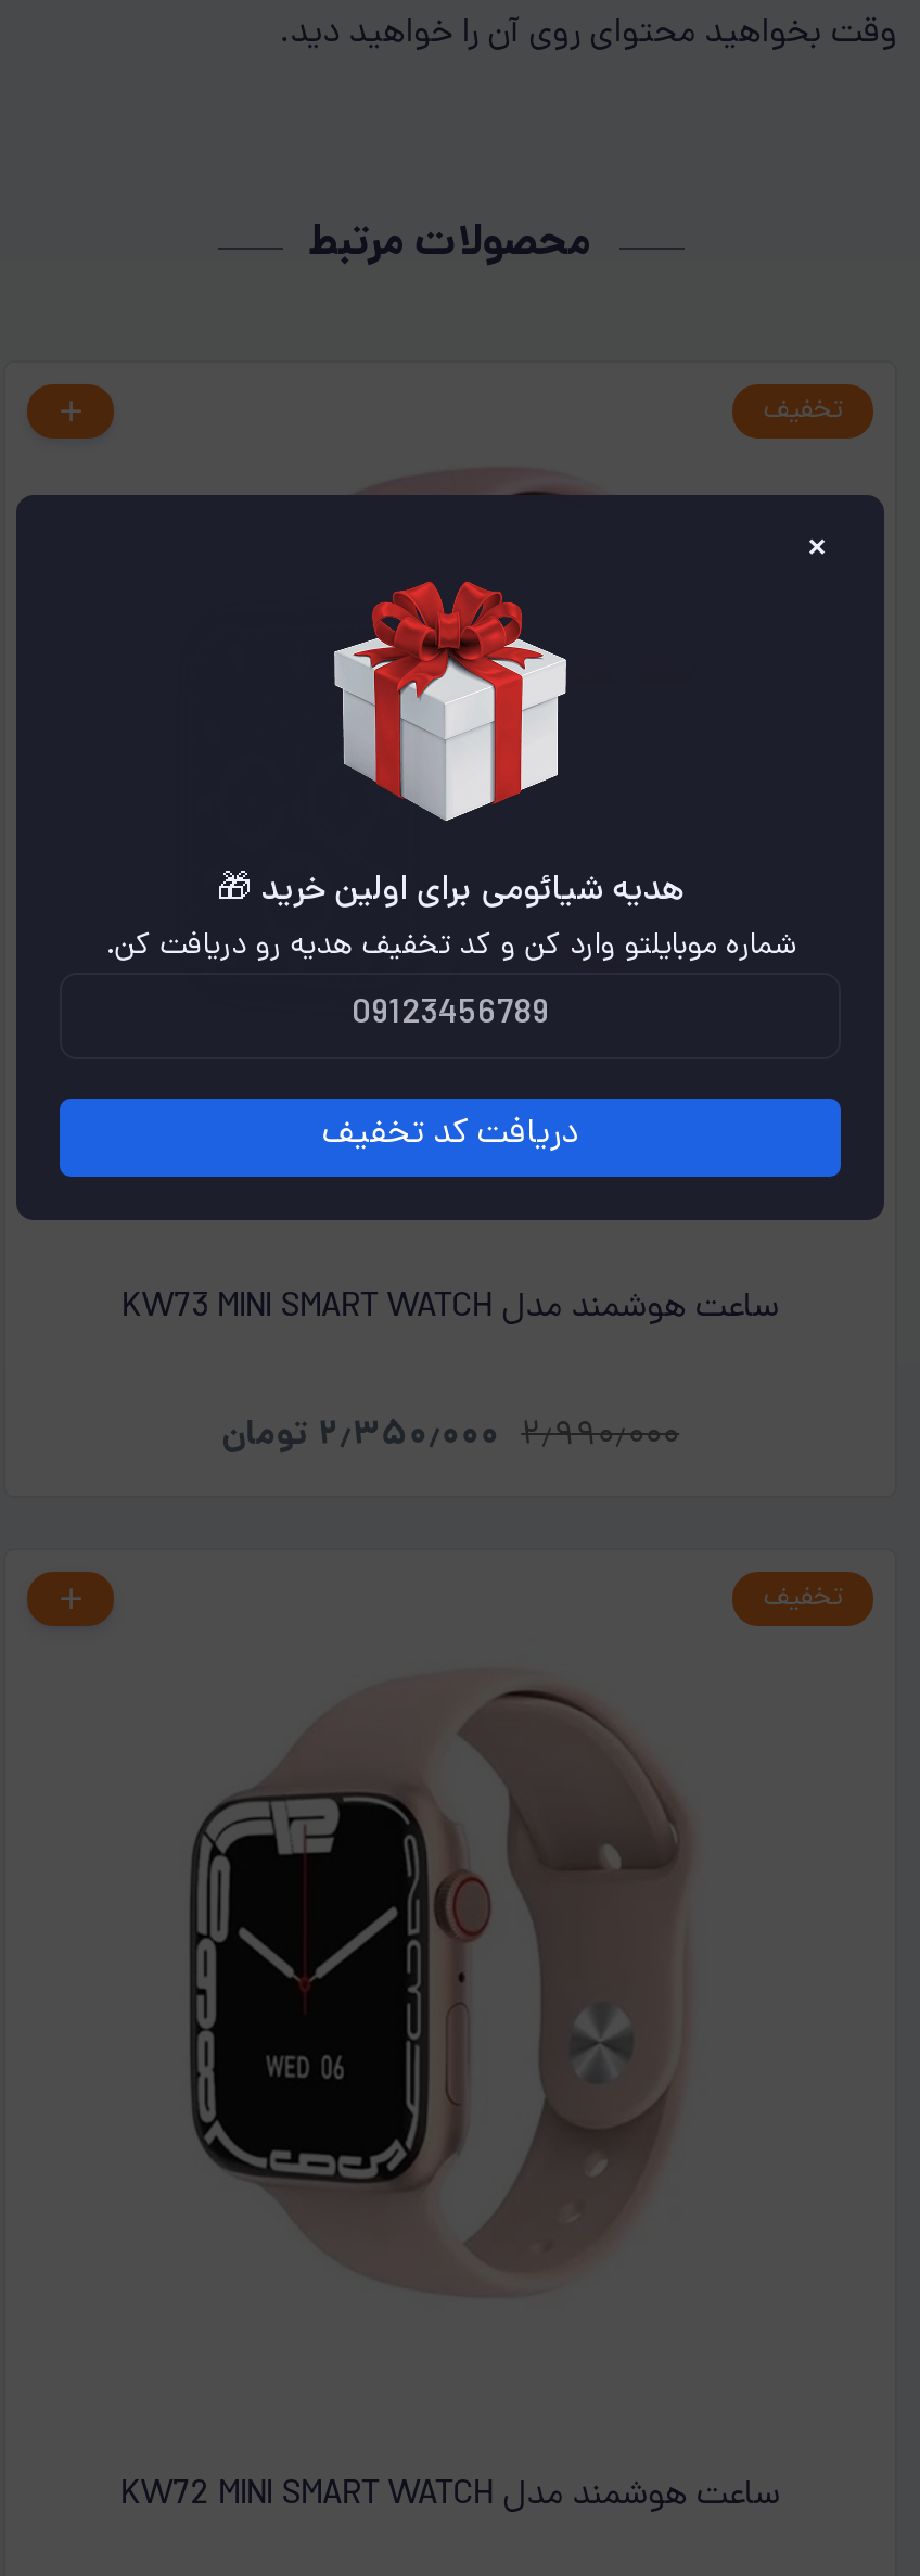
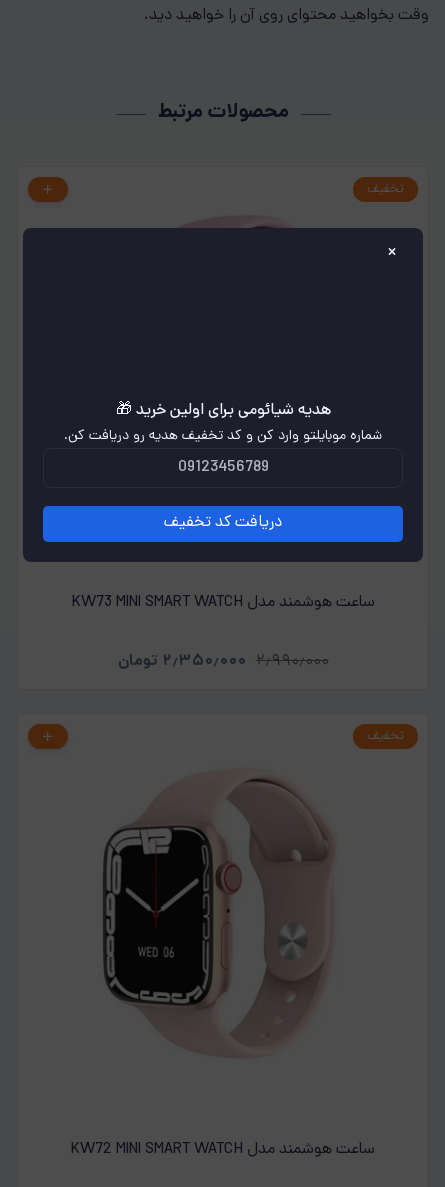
[331,580,570,823] [image] -> none

